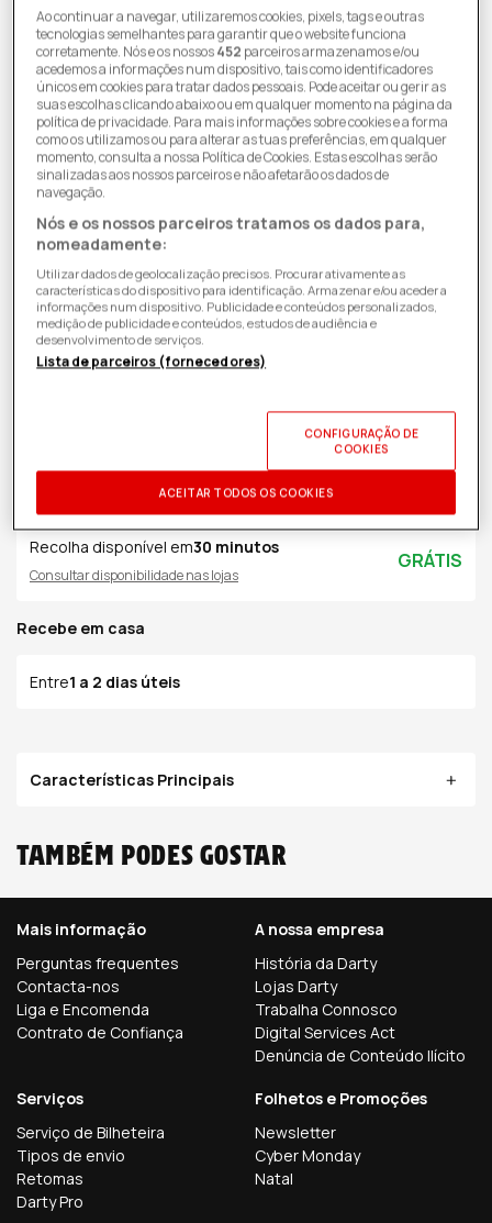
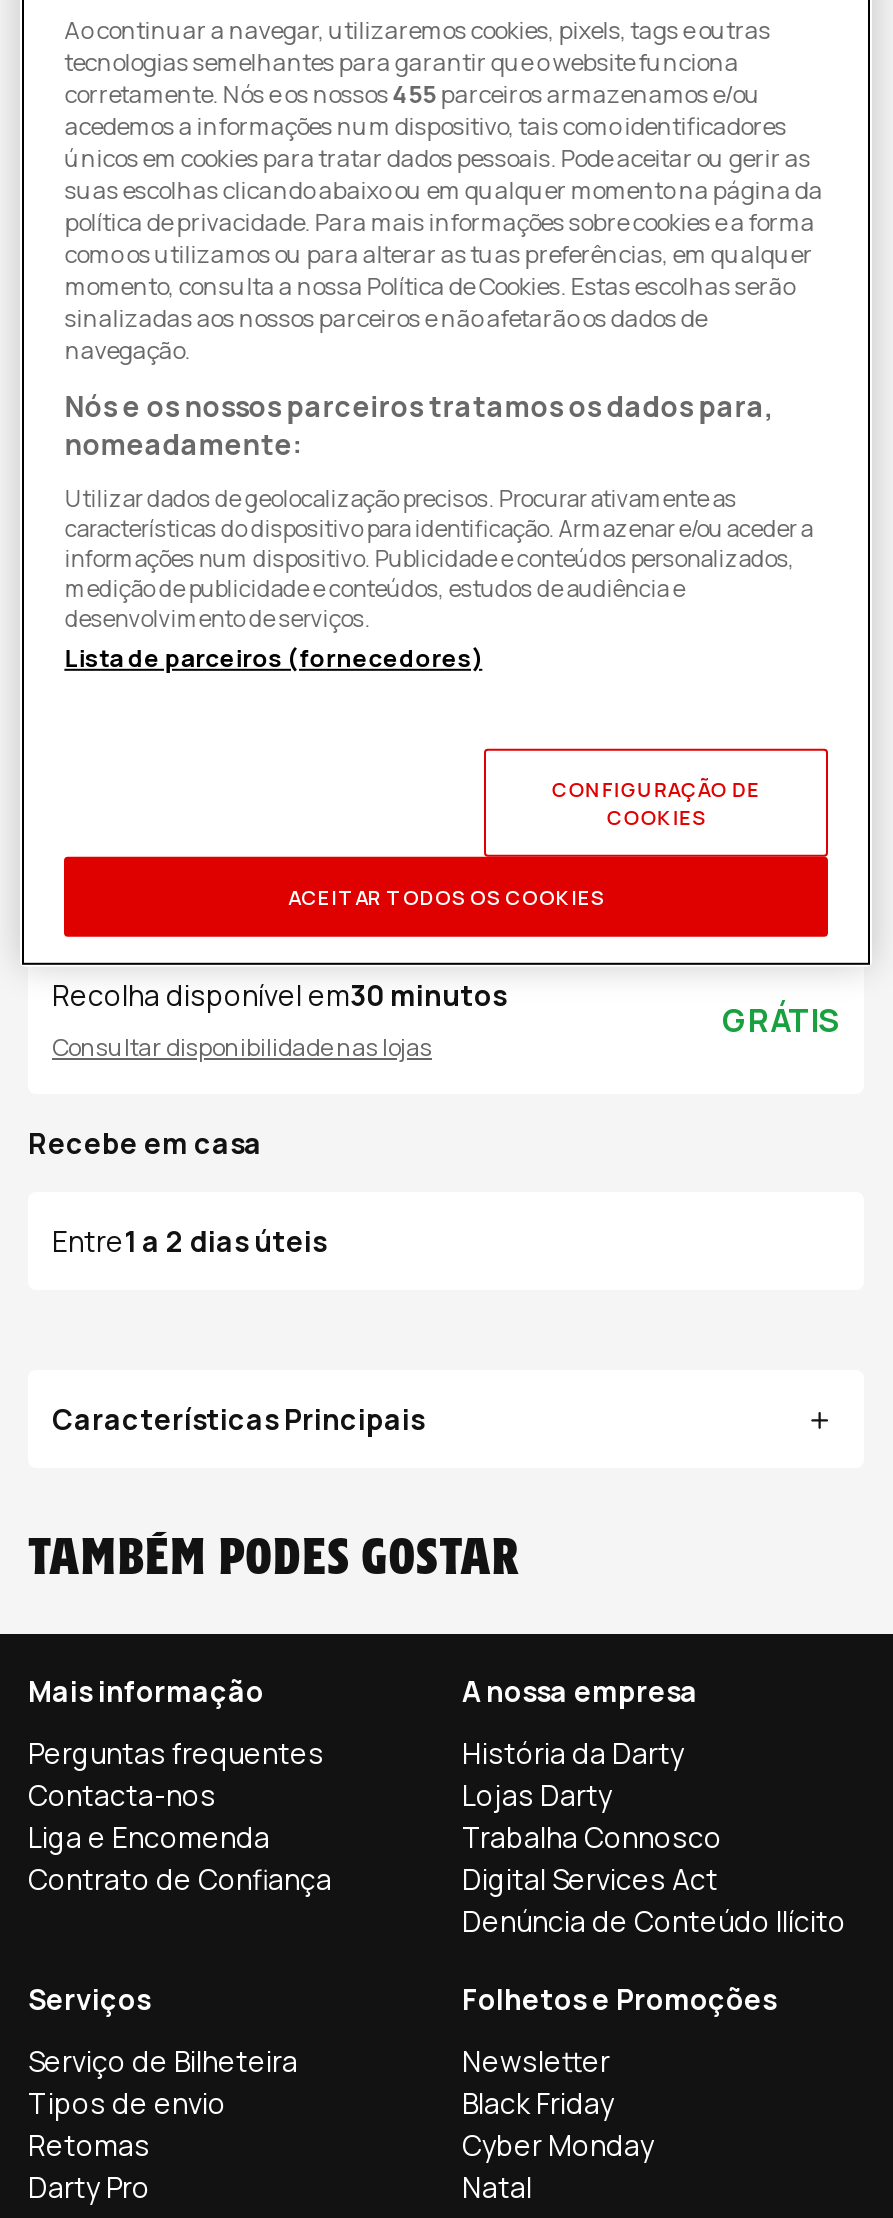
[36,43,420,61] corretamente. Nós e os nossos452 parceiros armazenamos e/ou -> [64,77,760,111] corretamente. Nós e os nossos455 parceiros armazenamos e/ou
moved [255,1145,360,1189] -> [462,2126,654,2206]: Cyber Monday | Natal
none -> [462,2084,614,2122] Black Friday

